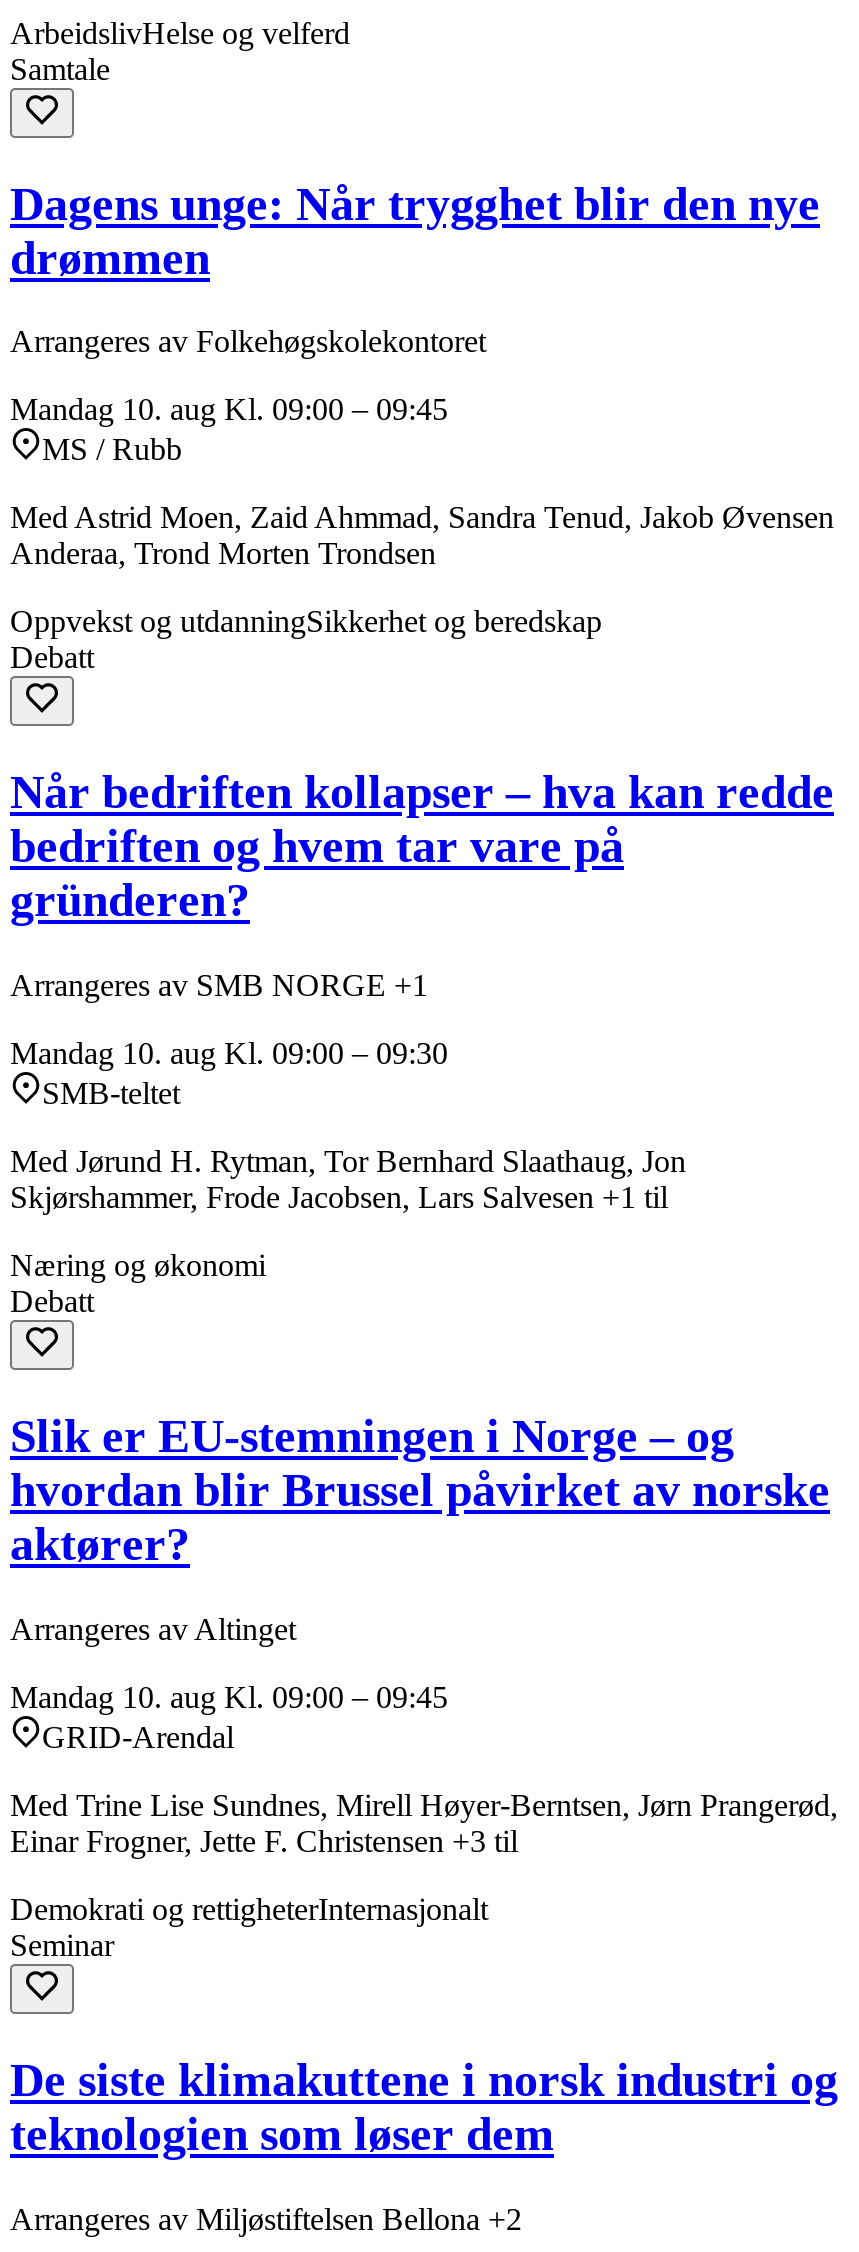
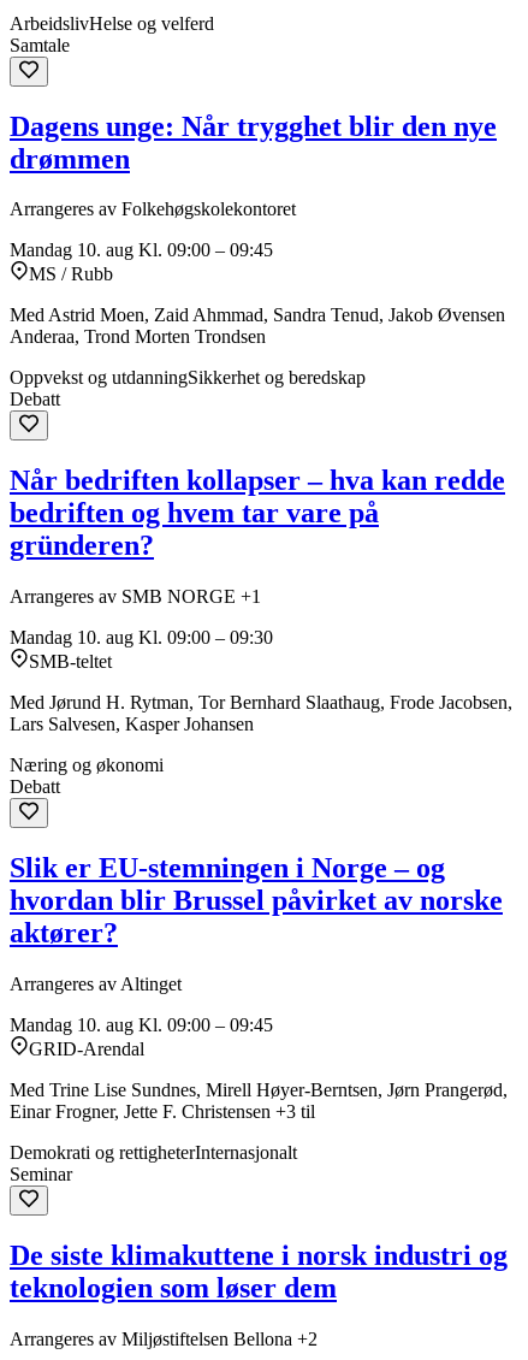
[10,1144,686,1214] Med Jørund H. Rytman, Tor Bernhard Slaathaug, Jon | Skjørshammer, Frode Jacobsen, Lars Salvesen +1 til -> [10,692,512,734] Med Jørund H. Rytman, Tor Bernhard Slaathaug, Frode Jacobsen, | Lars Salvesen, Kasper Johansen

